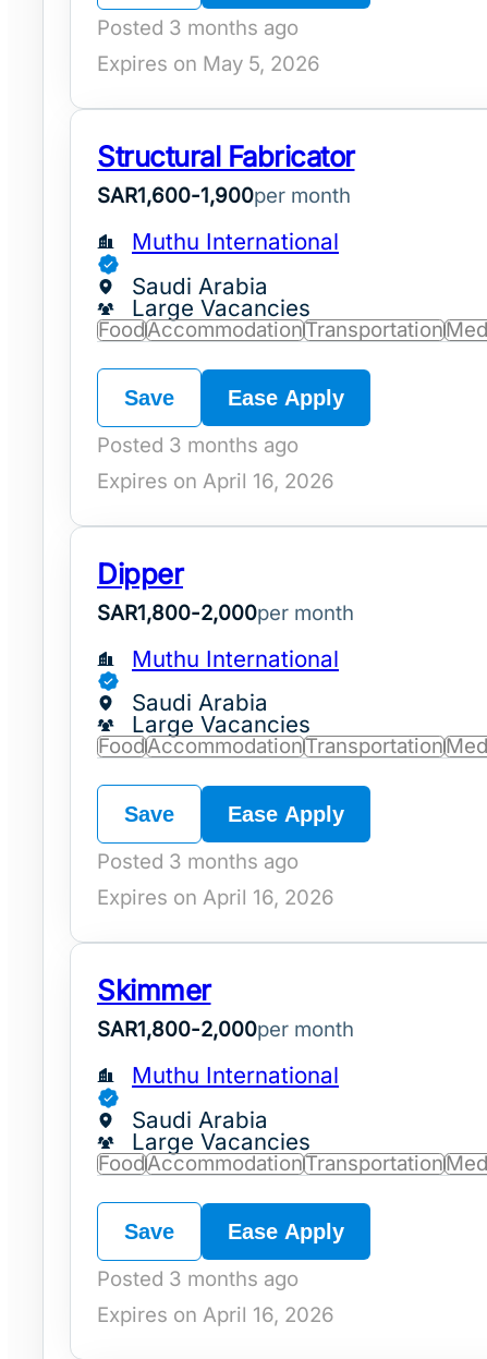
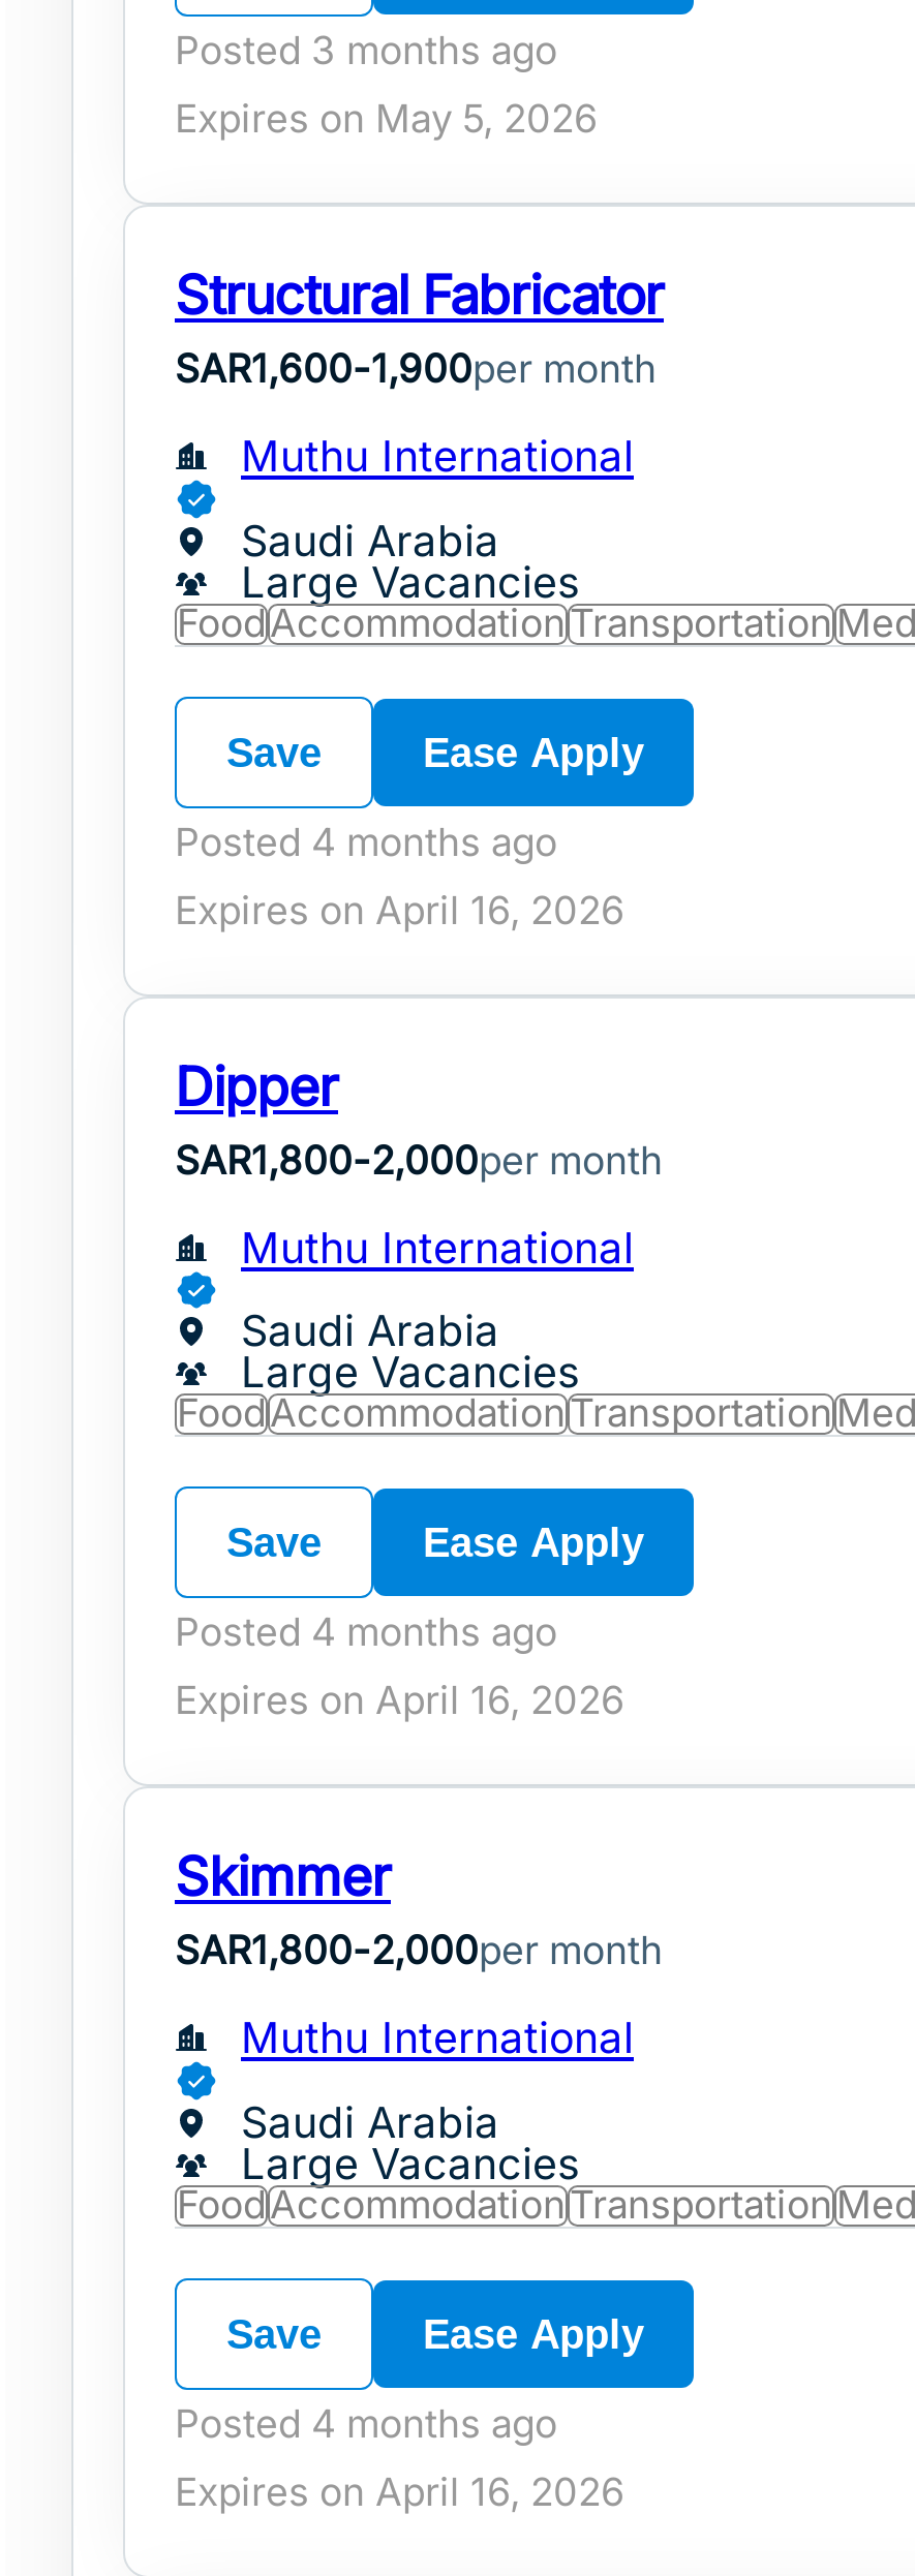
[97,432,299,458] Posted 3 months ago -> [175,818,557,866] Posted 4 months ago
[97,849,299,874] Posted 3 months ago -> [175,1609,557,1657] Posted 4 months ago
[97,1266,299,1291] Posted 3 months ago -> [175,2400,557,2447] Posted 4 months ago

